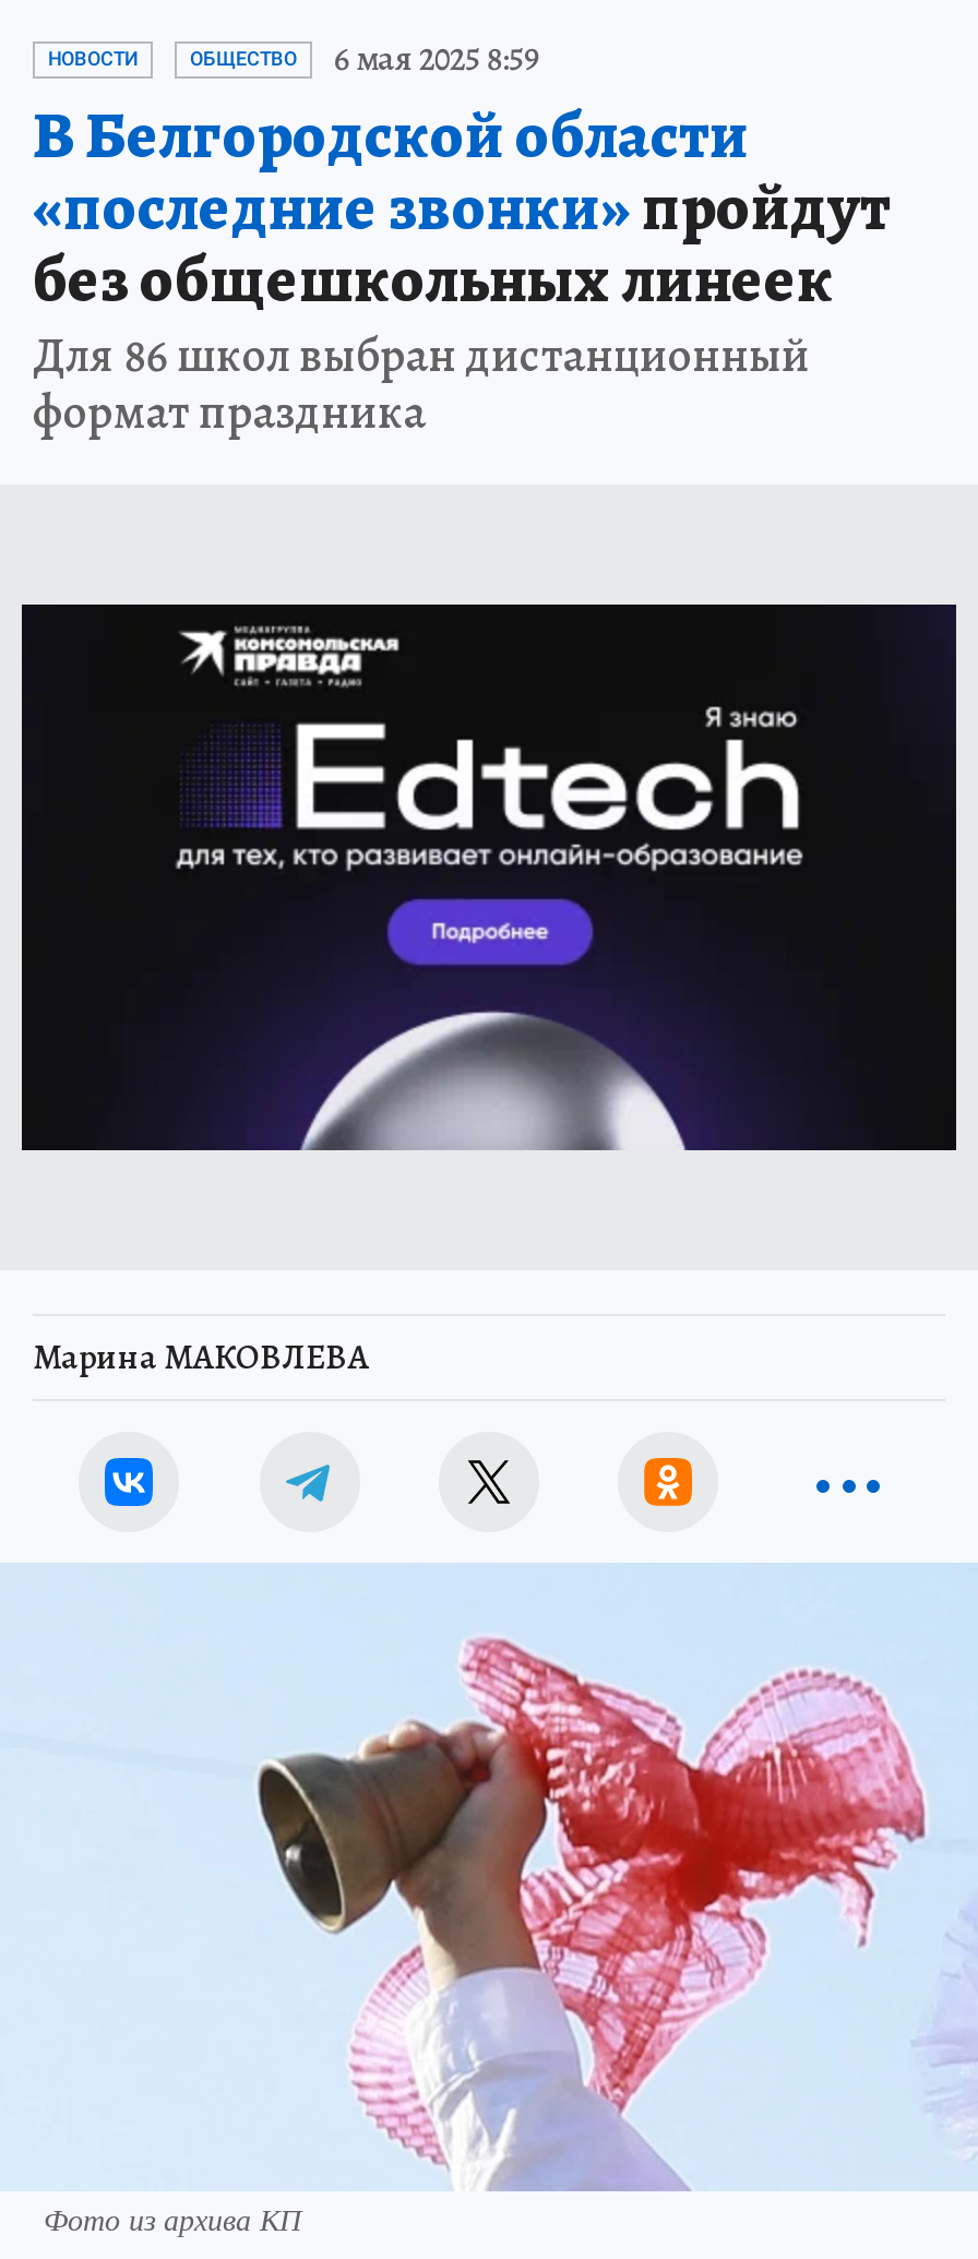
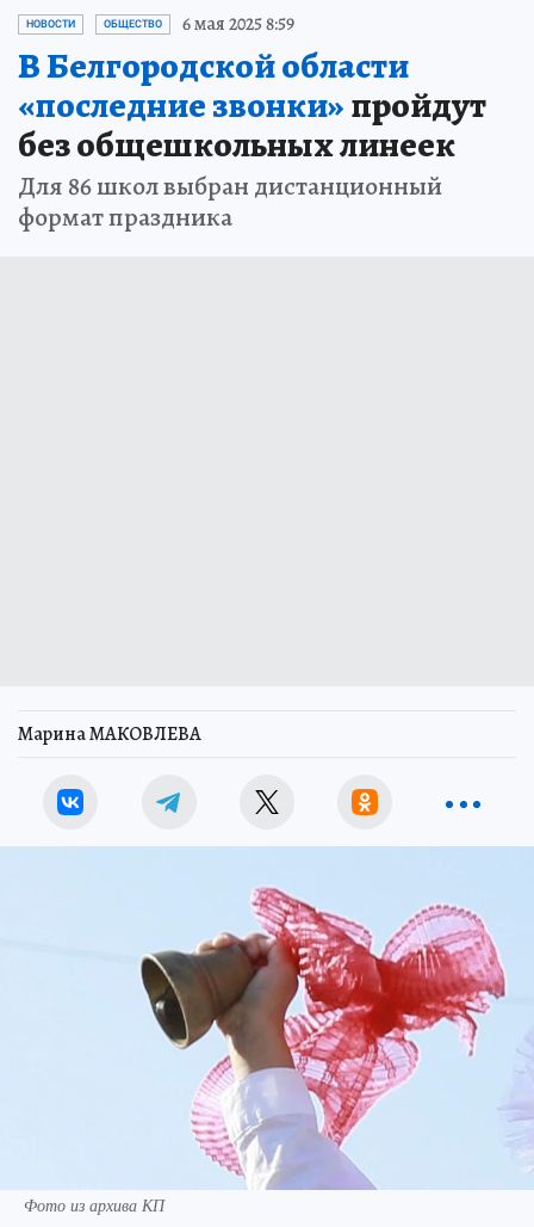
[20,602,958,1152] [image] -> none

